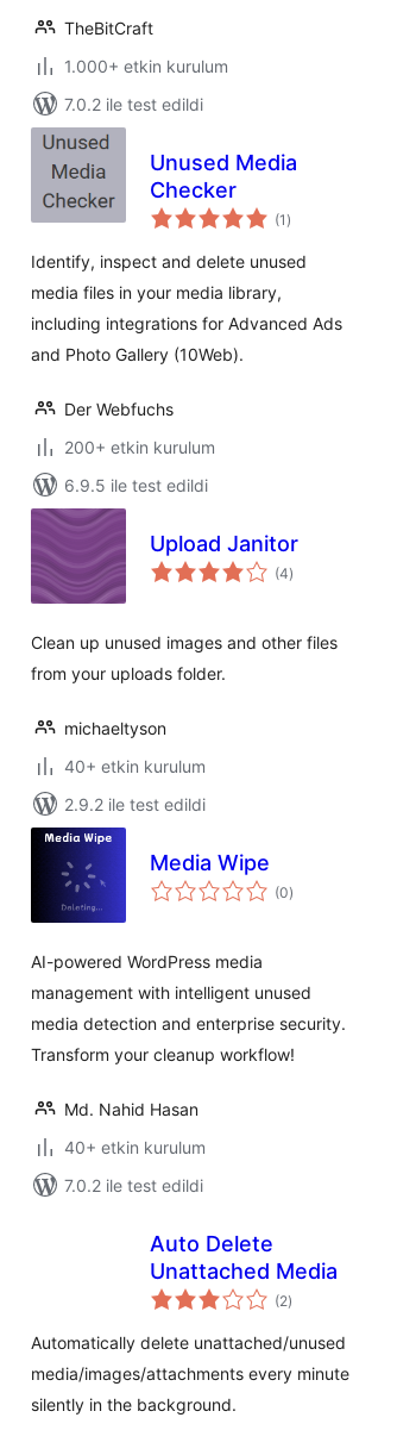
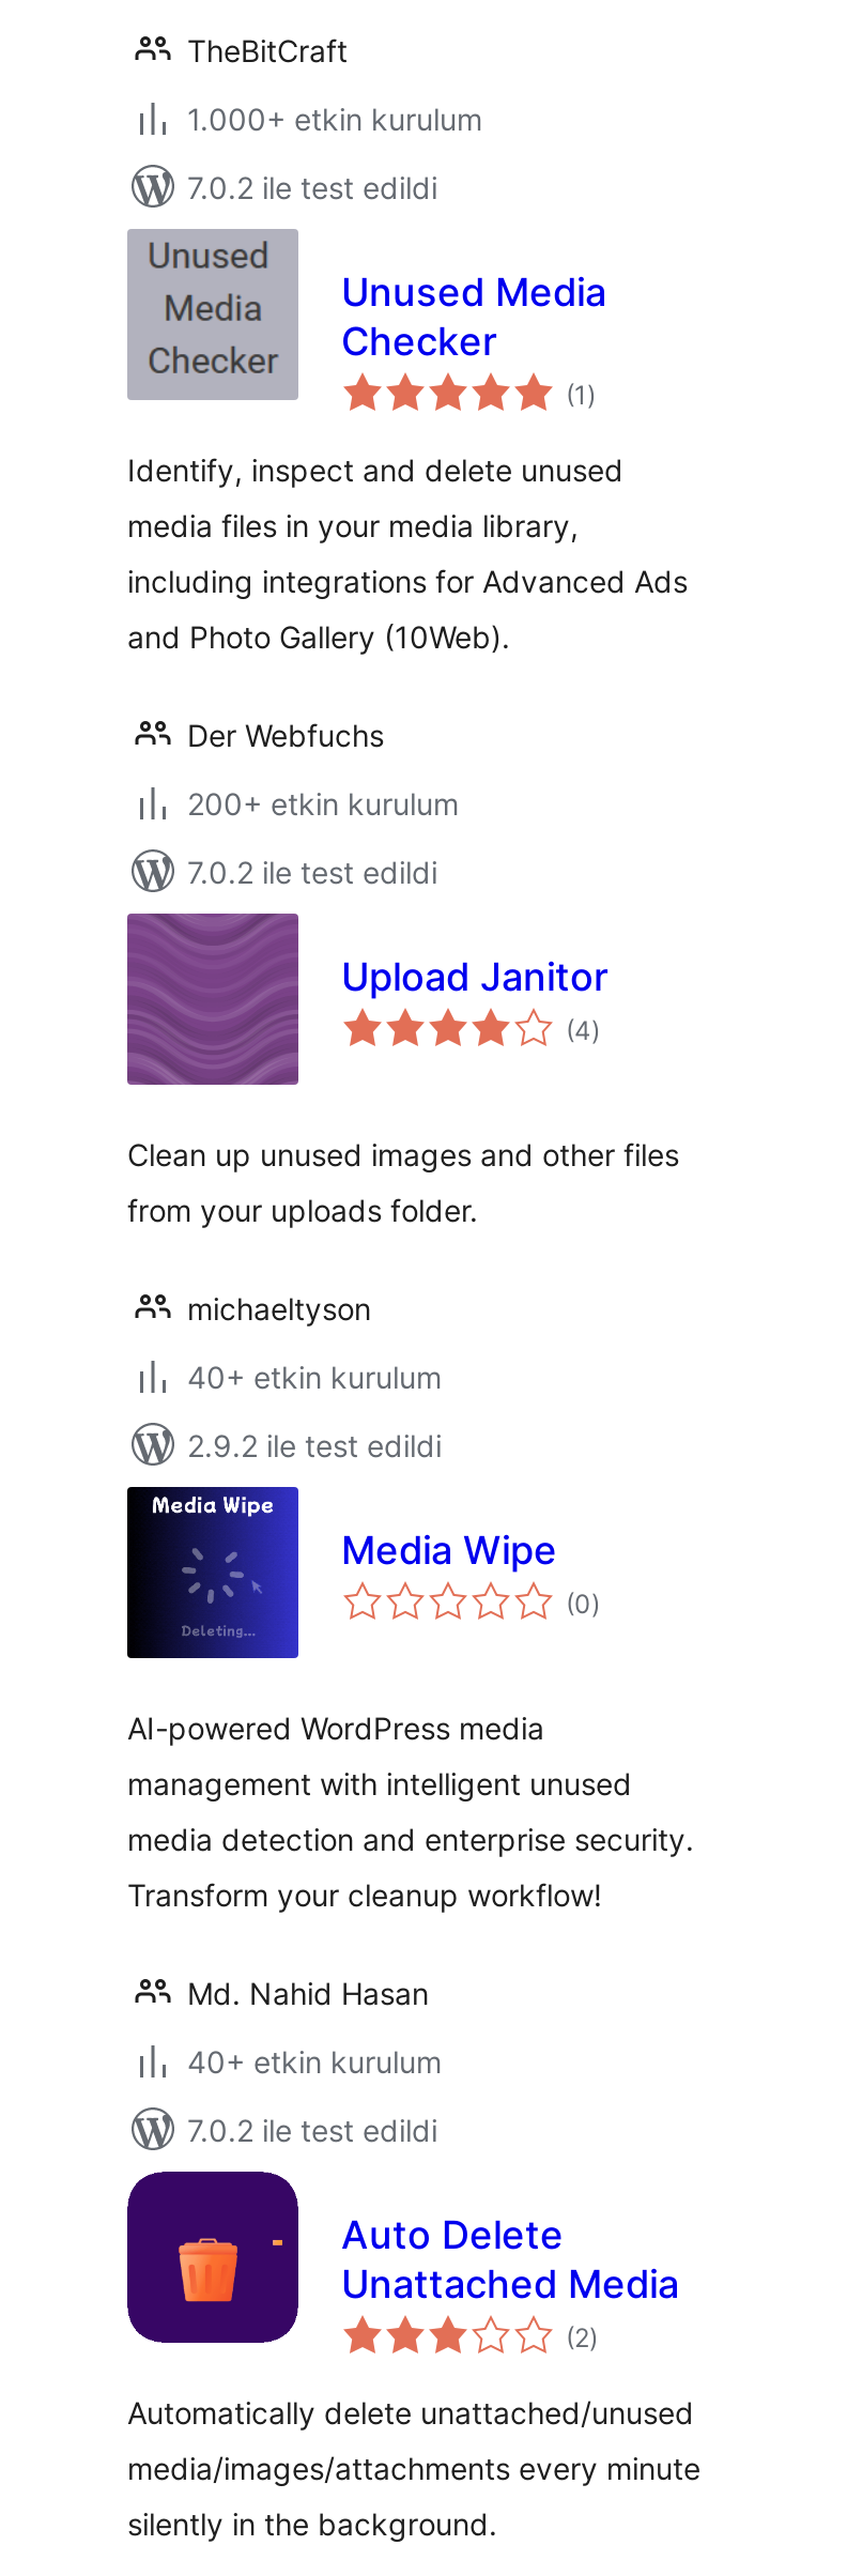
[64,475,208,495] 6.9.5 ile test edildi -> [187,854,437,890] 7.0.2 ile test edildi
none -> [125,2169,301,2345] [image]

